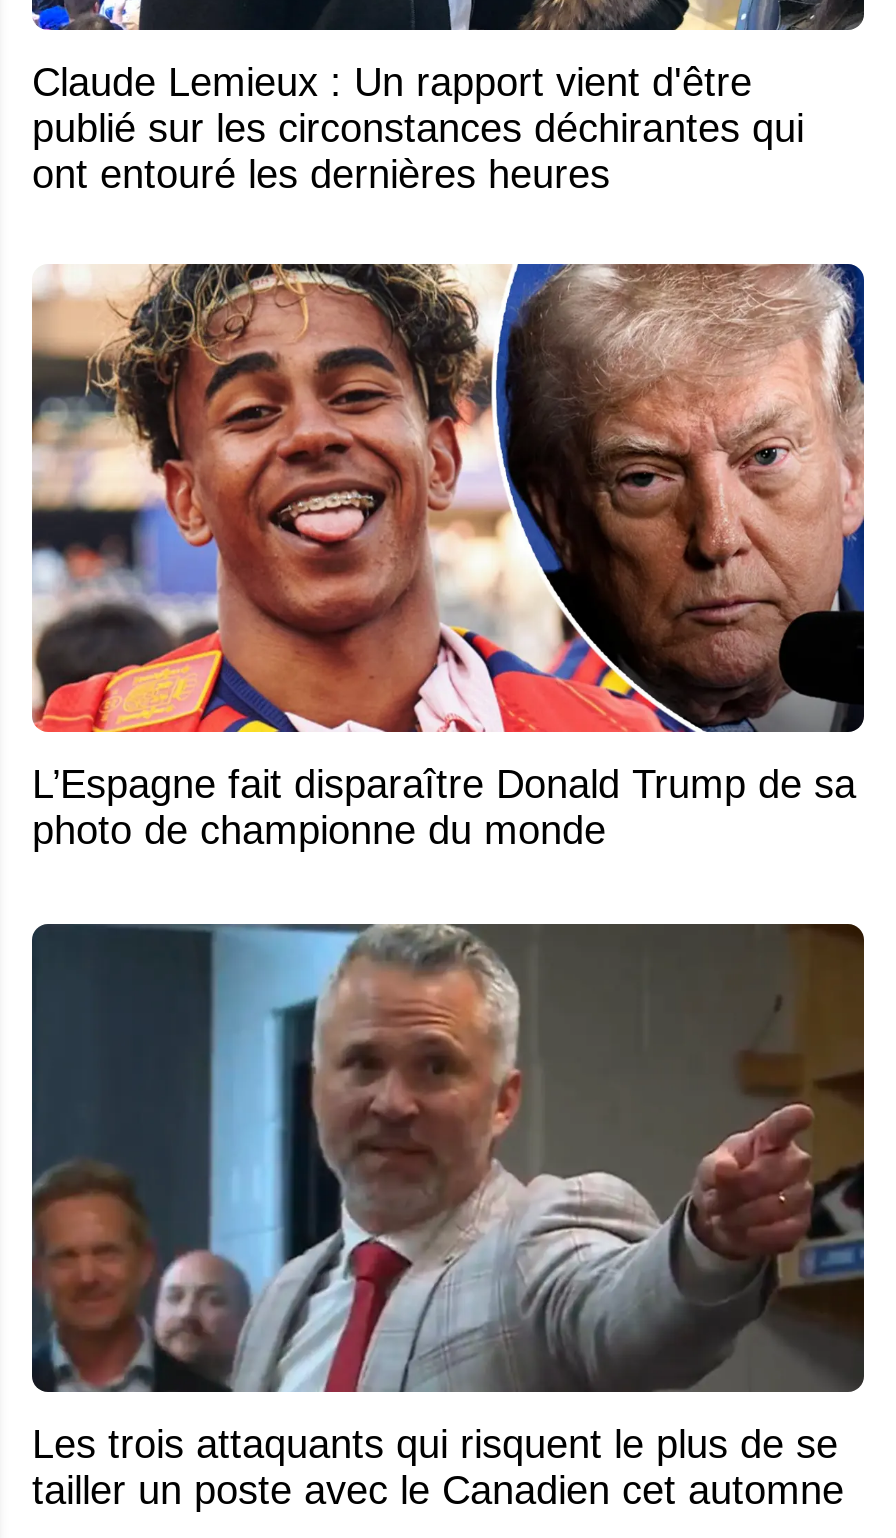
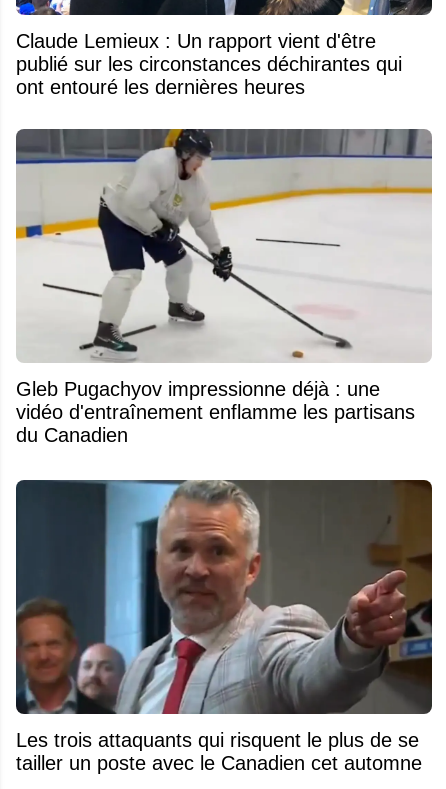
[30,258,866,851] [image] | L’Espagne fait disparaître Donald Trump de sa | photo de championne du monde -> [15,128,433,446] [image] | Gleb Pugachyov impressionne déjà : une | vidéo d'entraînement enflamme les partisans | du Canadien

